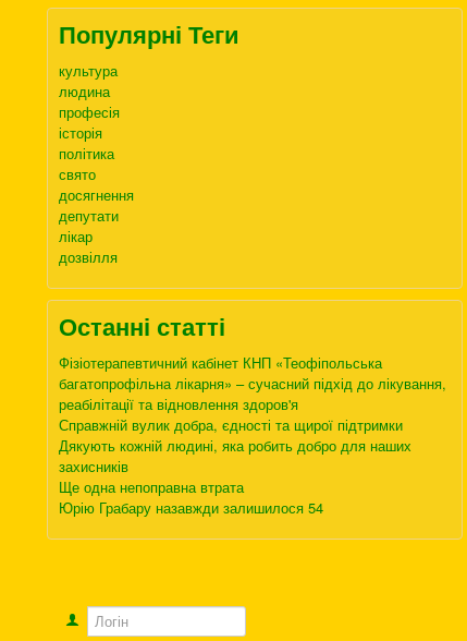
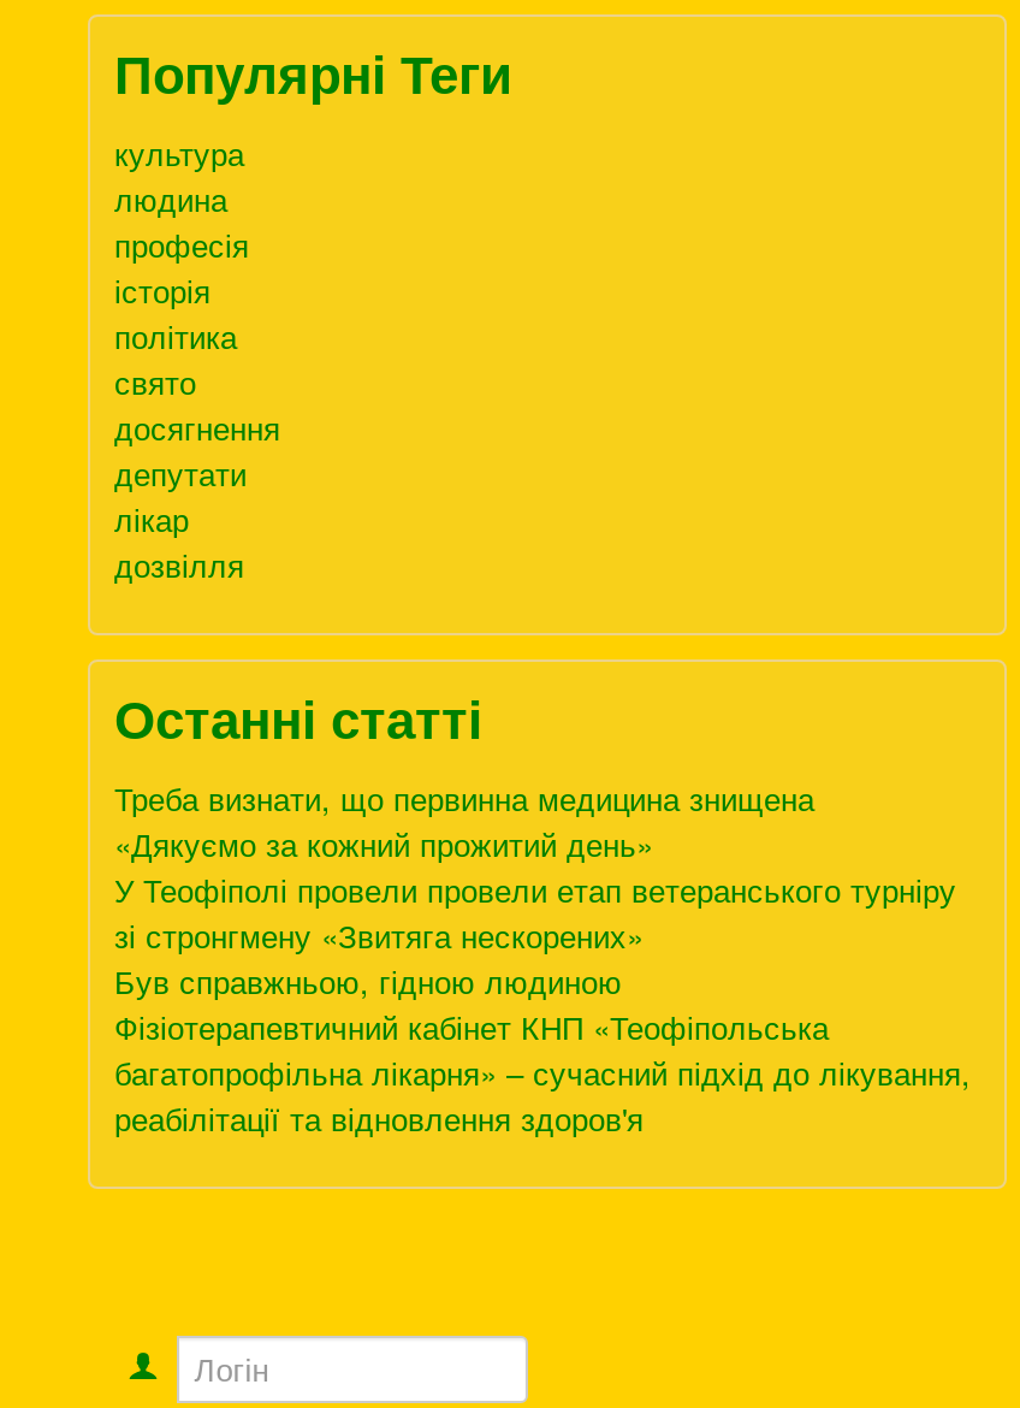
none -> [114,775,956,1004] Треба визнати, що первинна медицина знищена | «Дякуємо за кожний прожитий день» | У Теофіполі провели провели етап ветеранського турніру | зі стронгмену «Звитяга нескорених» | Був справжньою, гідною людиною
moved [59,352,446,414] -> [114,1004,971,1141]: Фізіотерапевтичний кабінет КНП «Теофіпольська | багатопрофільна лікарня» – сучасний підхід до лікування, | реабілітації та відновлення здоров'я
[59,414,411,518] Справжній вулик добра, єдності та щирої підтримки | Дякують кожній людині, яка робить добро для наших | захисників | Ще одна непоправна втрата | Юрію Грабару назавжди залишилося 54 -> none

